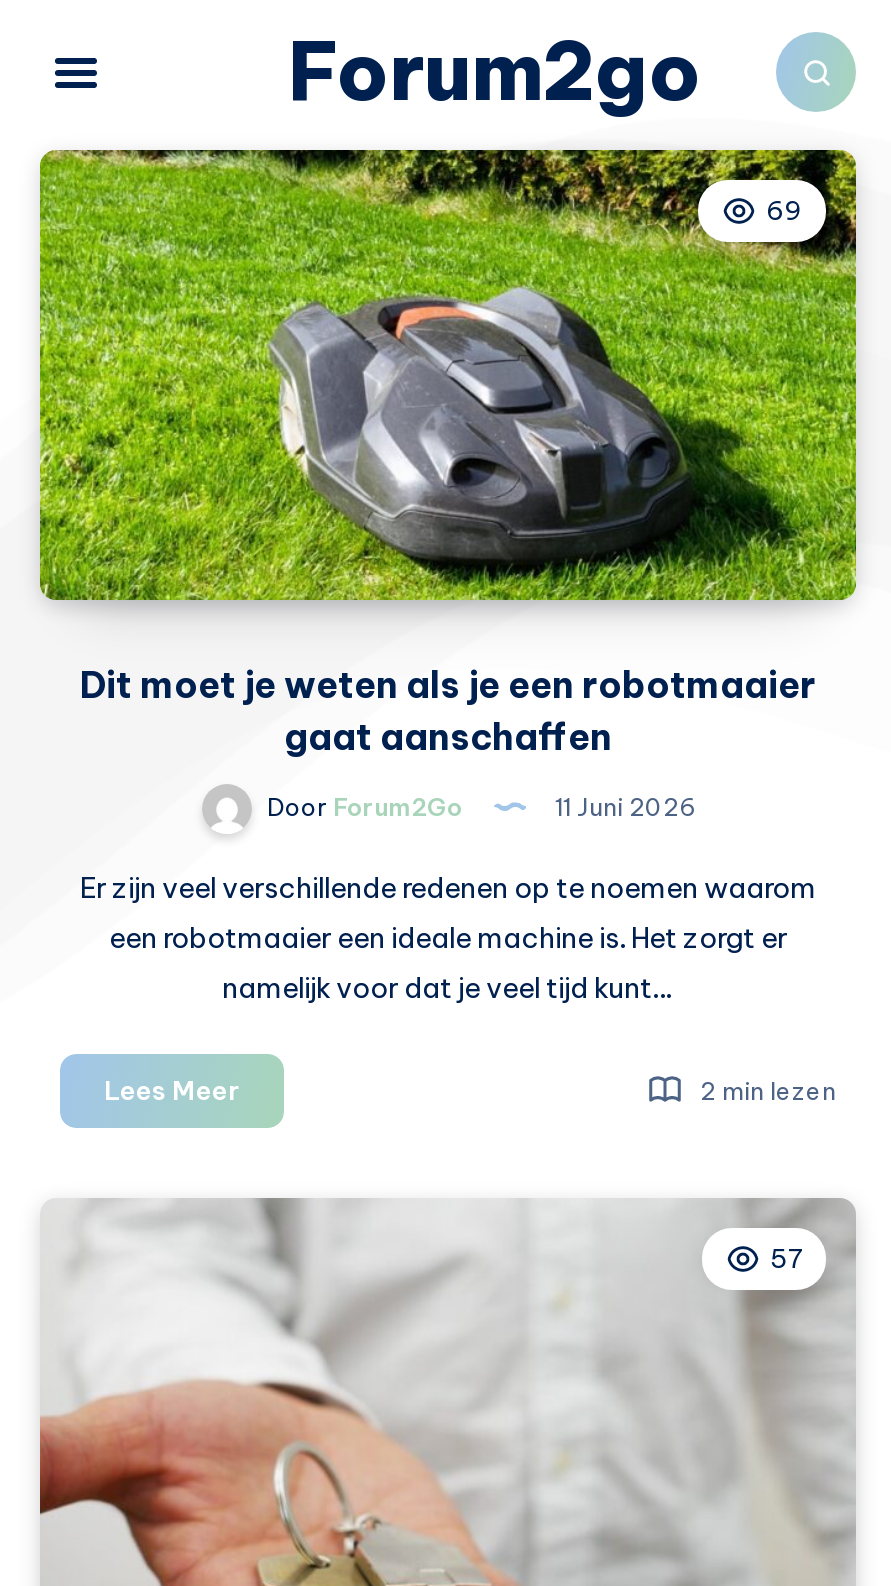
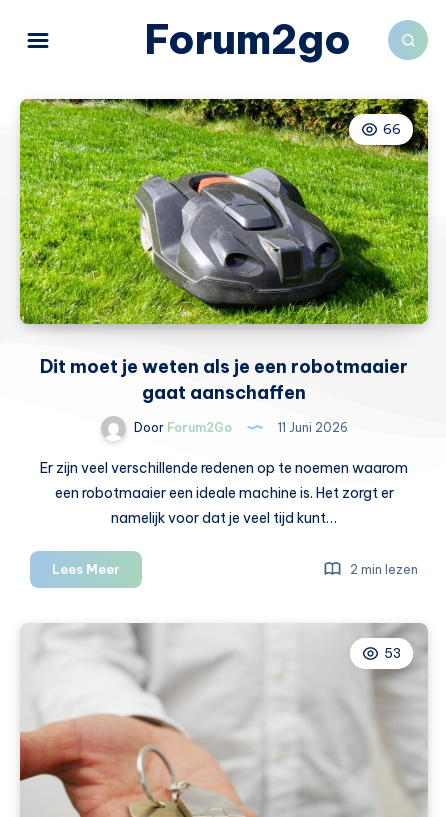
[760,194,802,226] 69 -> [380,121,401,137] 66
[764,1242,802,1274] 57 -> [381,645,401,661] 53

